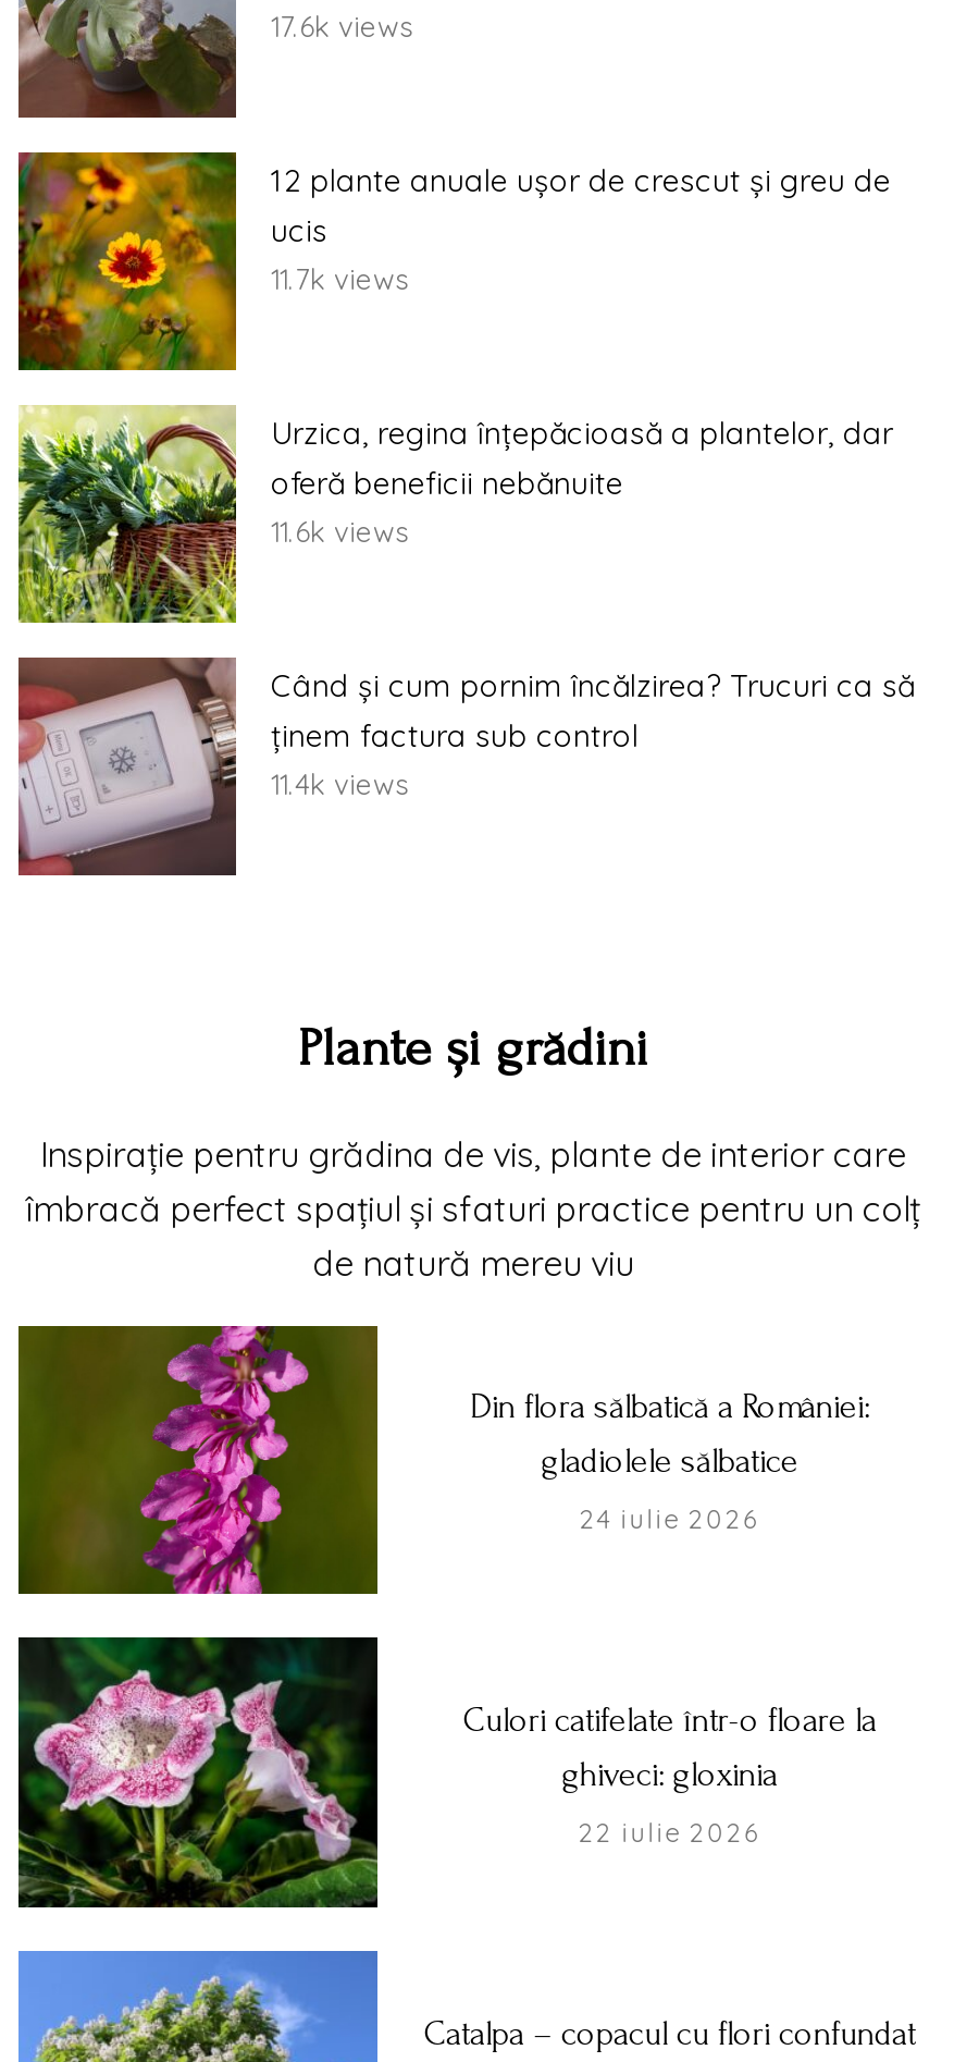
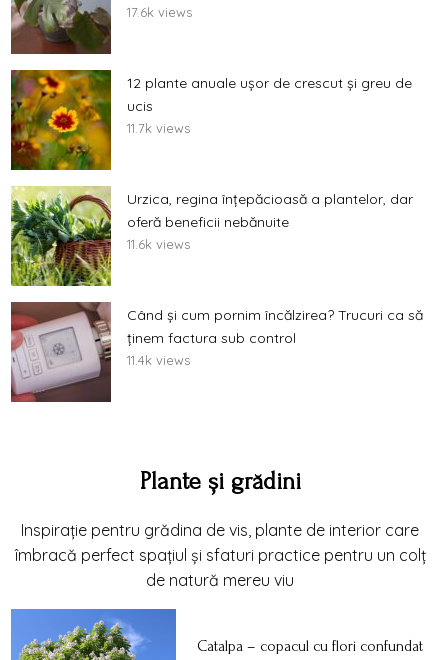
[16,1324,380,1596] [image] -> none
[470,1388,870,1536] Din flora sălbatică a României: | gladiolele sălbatice | 24 iulie 2026 -> none
[16,1635,877,1910] [image] | Culori catifelate într-o floare la | ghiveci: gloxinia | 22 iulie 2026 -> none

